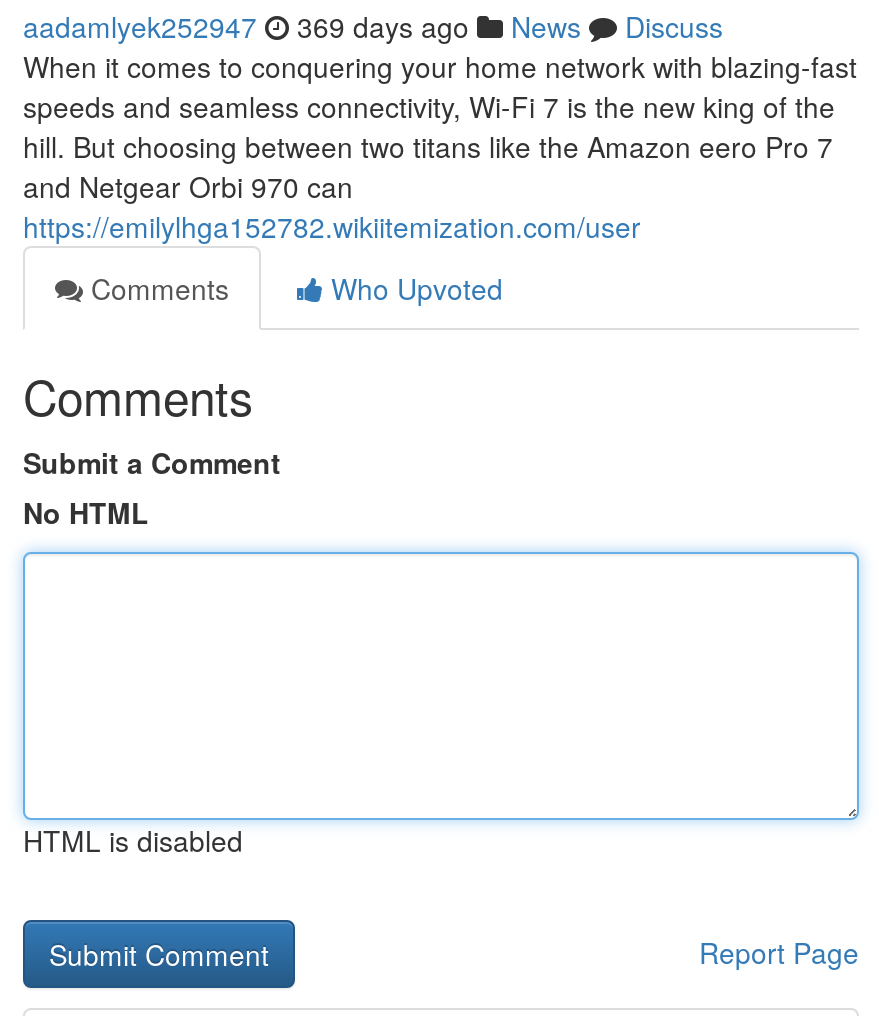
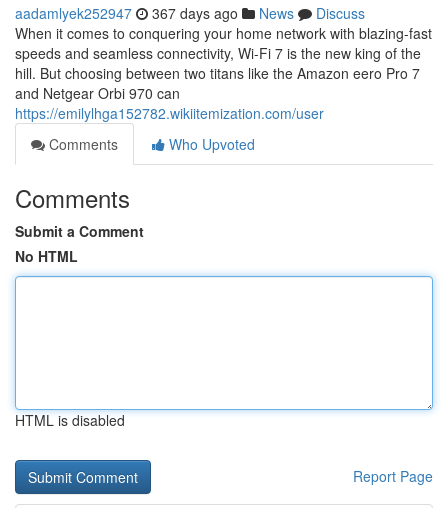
[23,6,723,46] aadamlyek252947 369 days ago News Discuss -> [15,3,365,23] aadamlyek252947 367 days ago News Discuss

